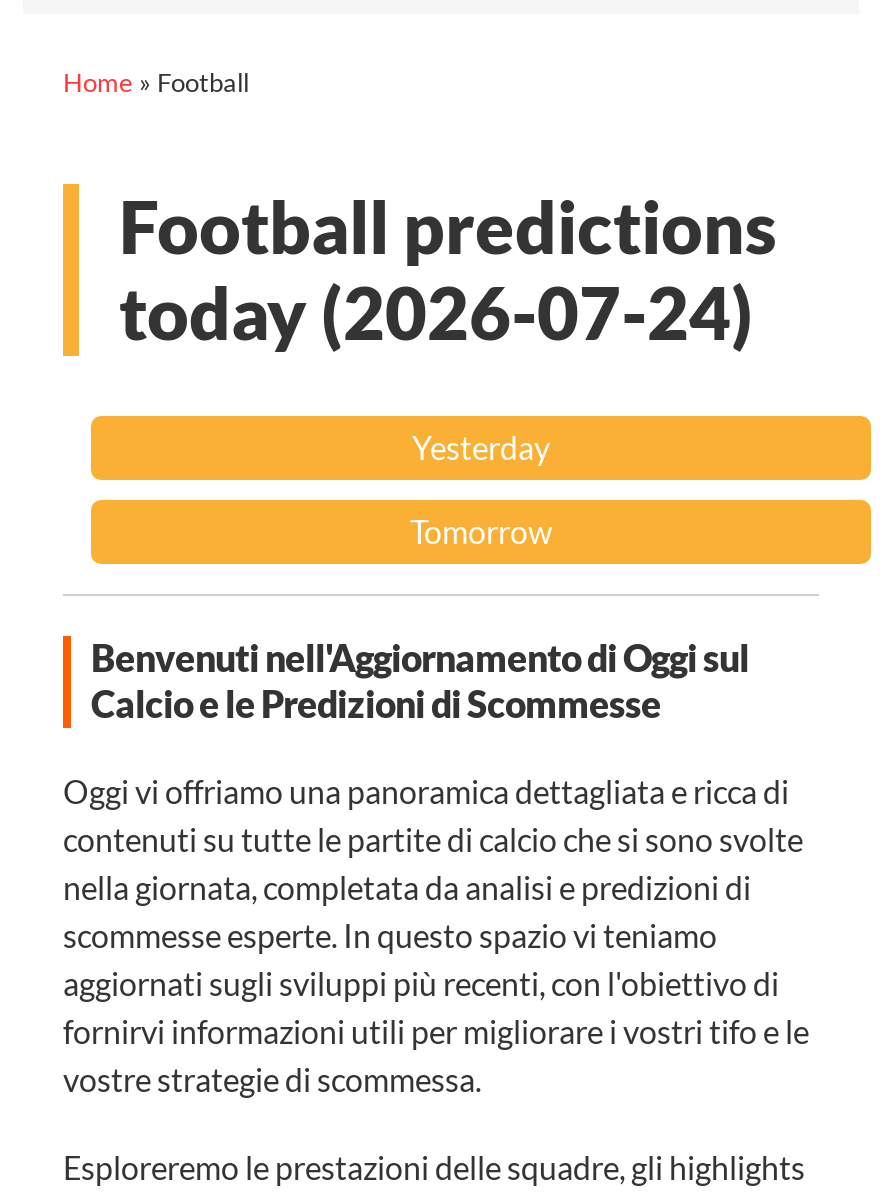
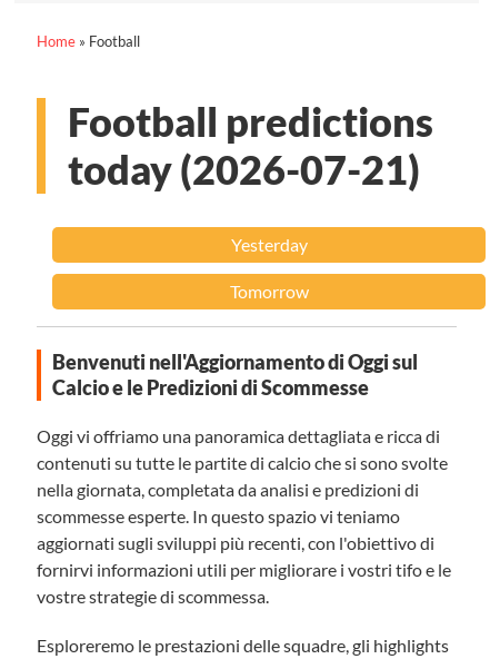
[119,268,753,356] today (2026-07-24) -> [68,145,420,194] today (2026-07-21)

